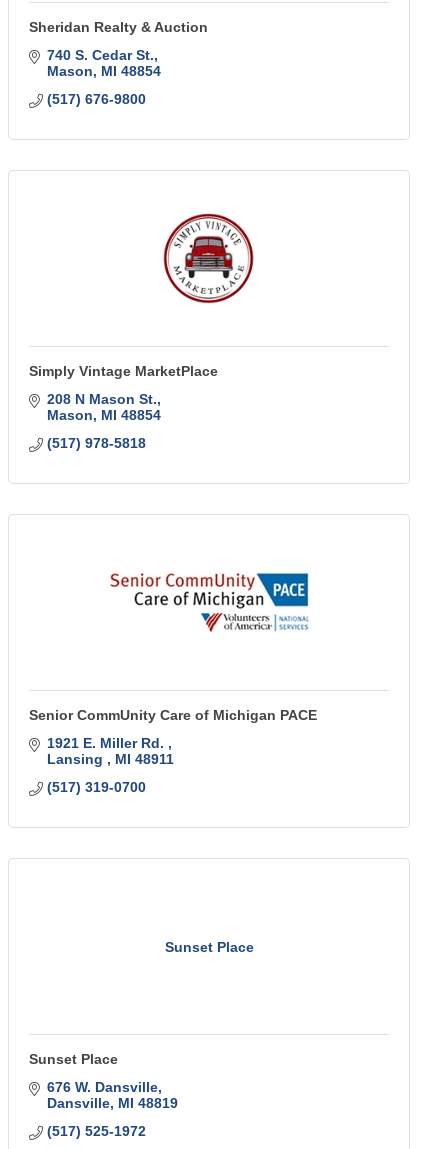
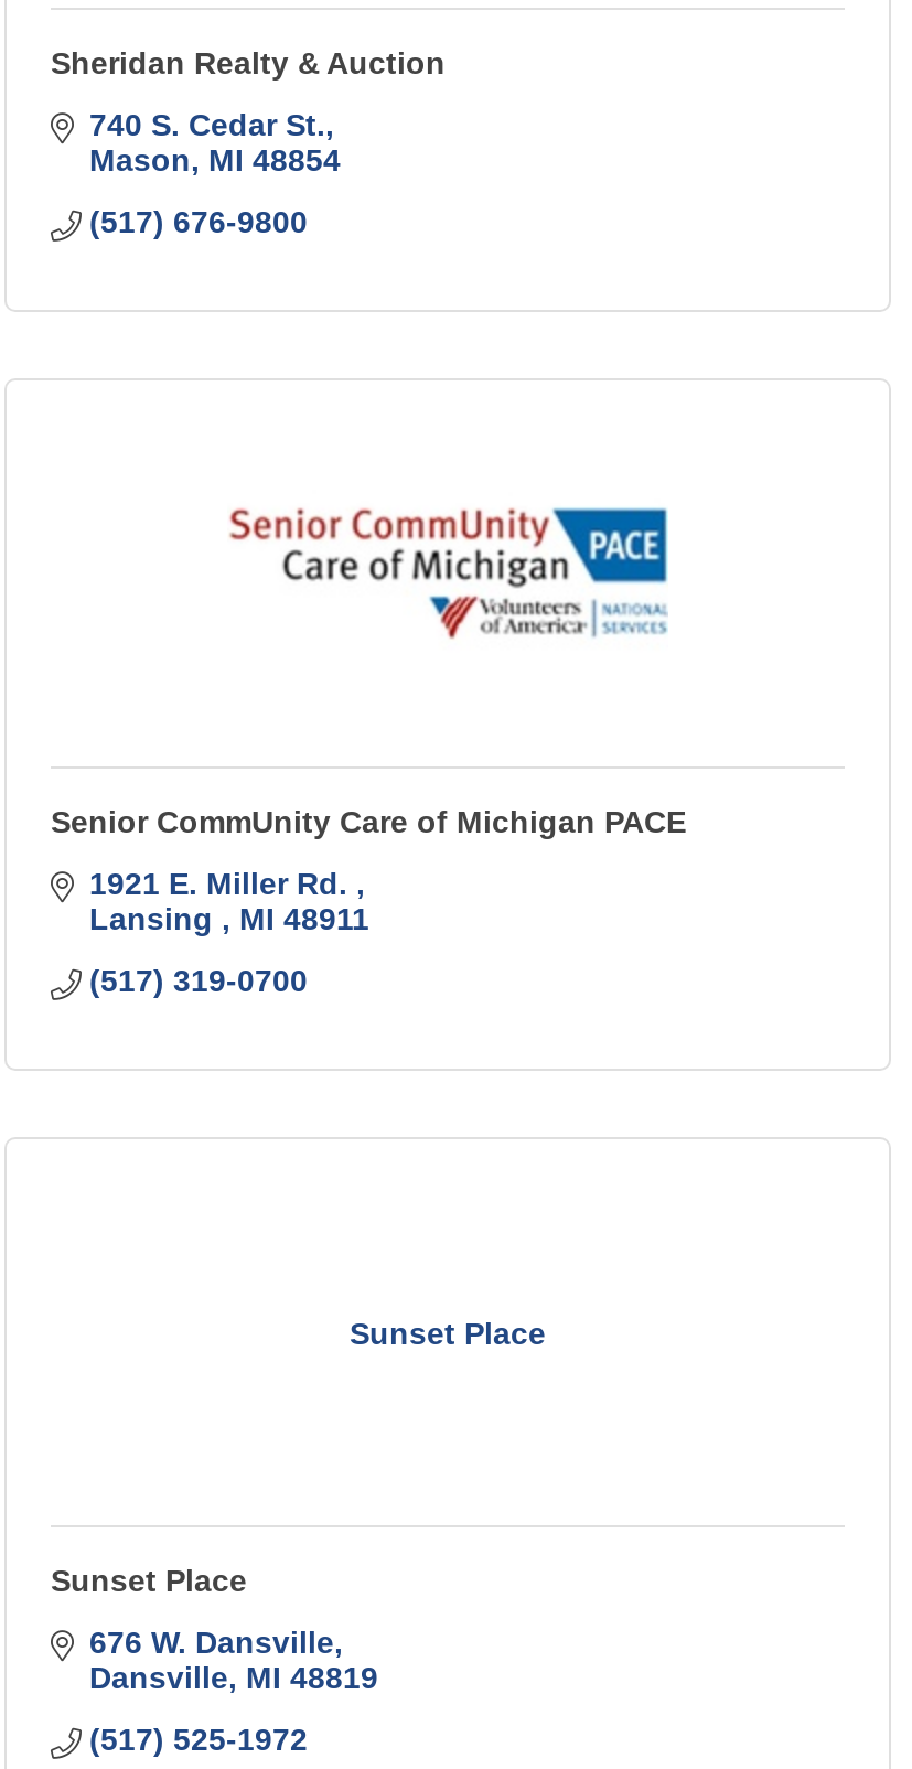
[162,212,255,305] [image] -> none
[29,363,218,451] Simply Vintage MarketPlace | 208 N Mason St. | Mason MI 48854 | (517) 978-5818 -> none

